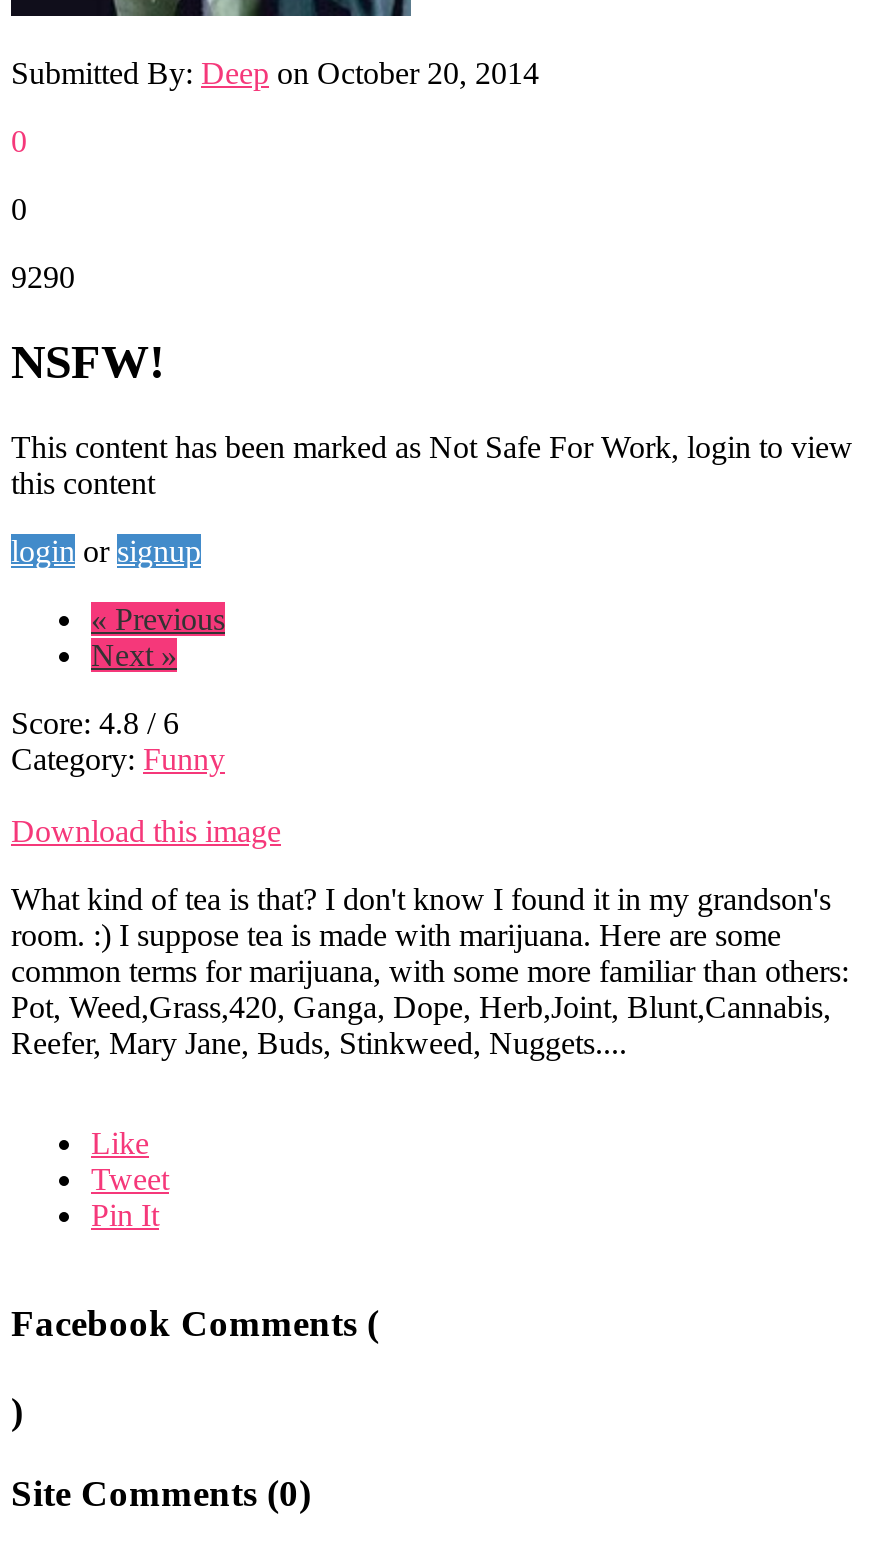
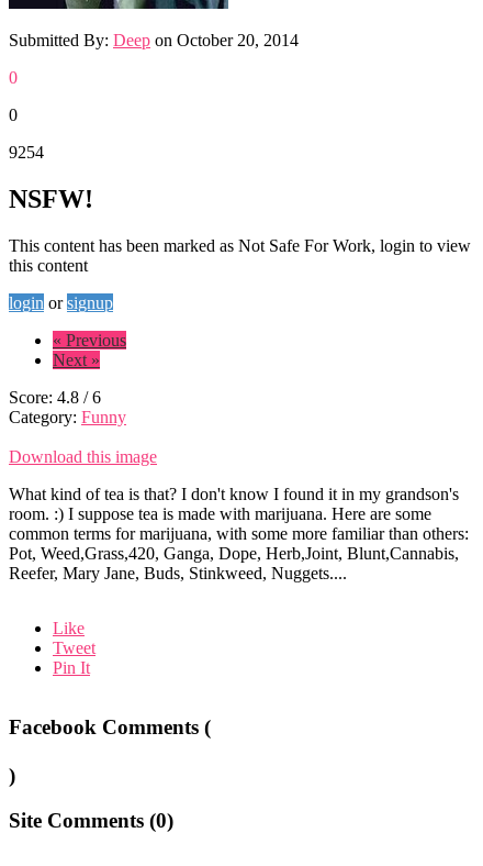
[11,260,75,294] 9290 -> [9,143,44,161] 9254

